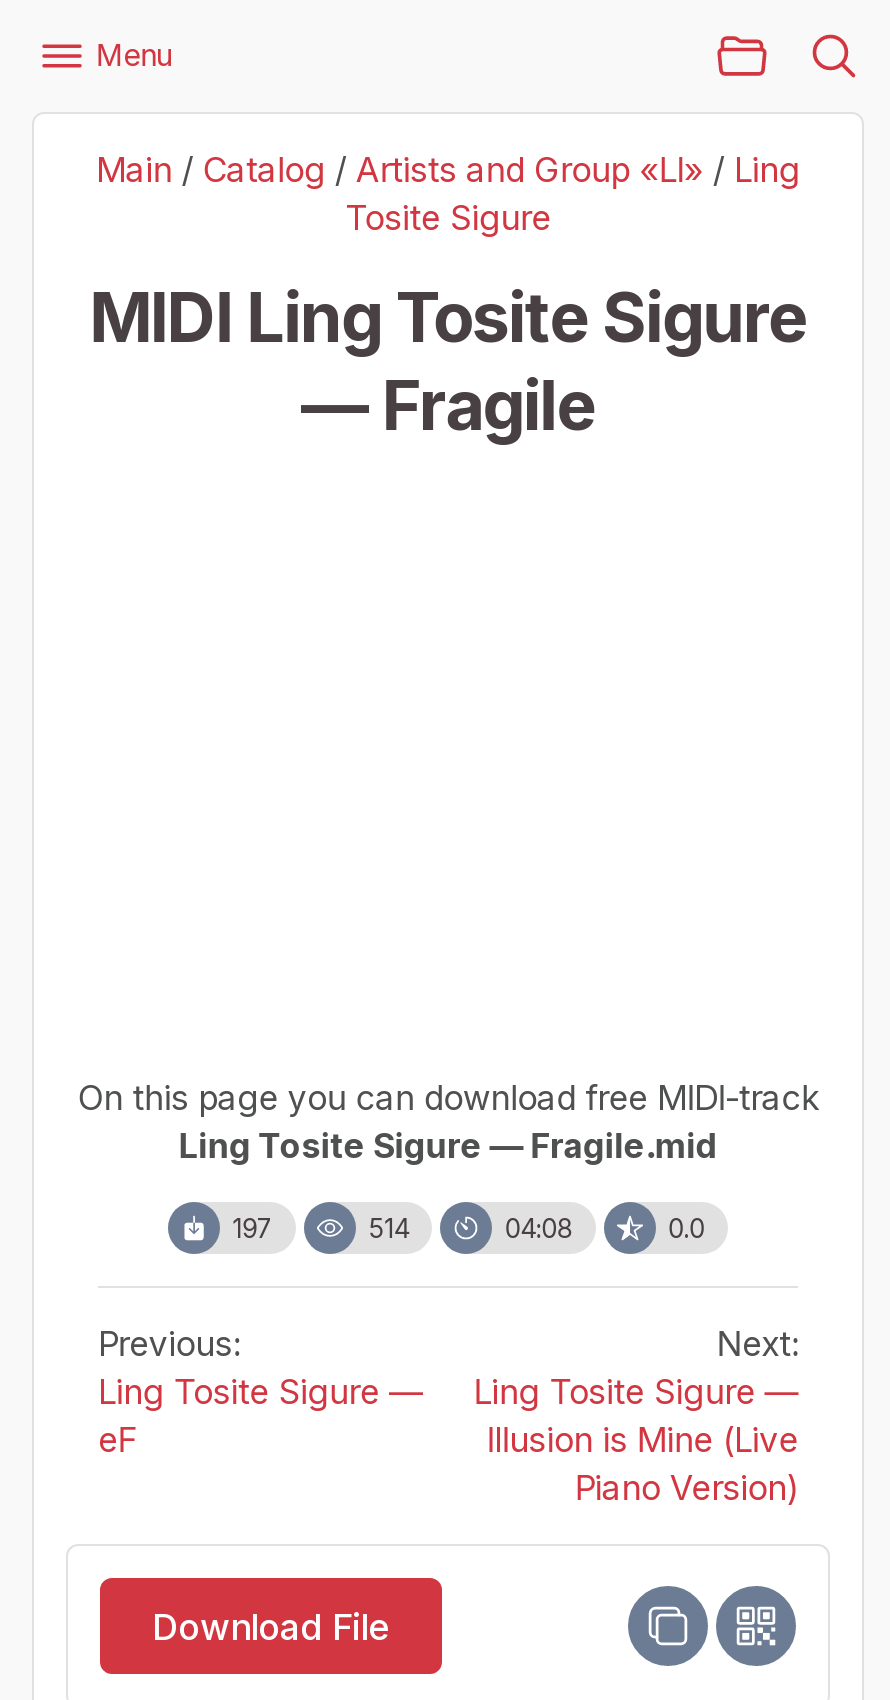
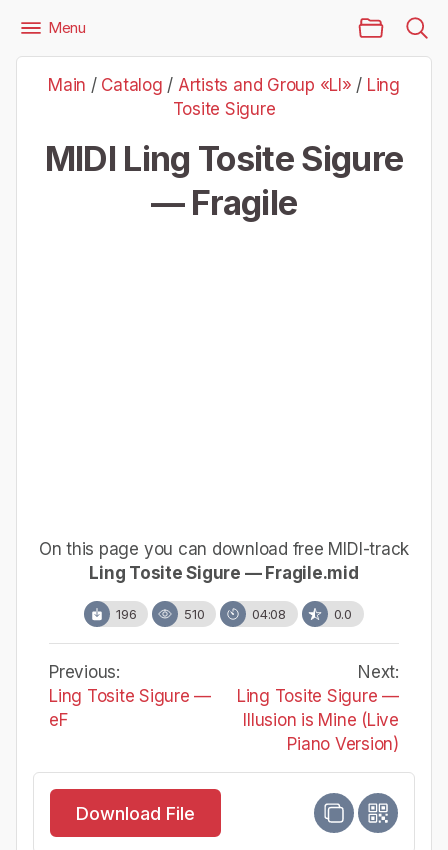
[232,1211,273,1243] 197 -> [116,605,136,621] 196
[368,1211,409,1243] 514 -> [184,605,204,621] 510

